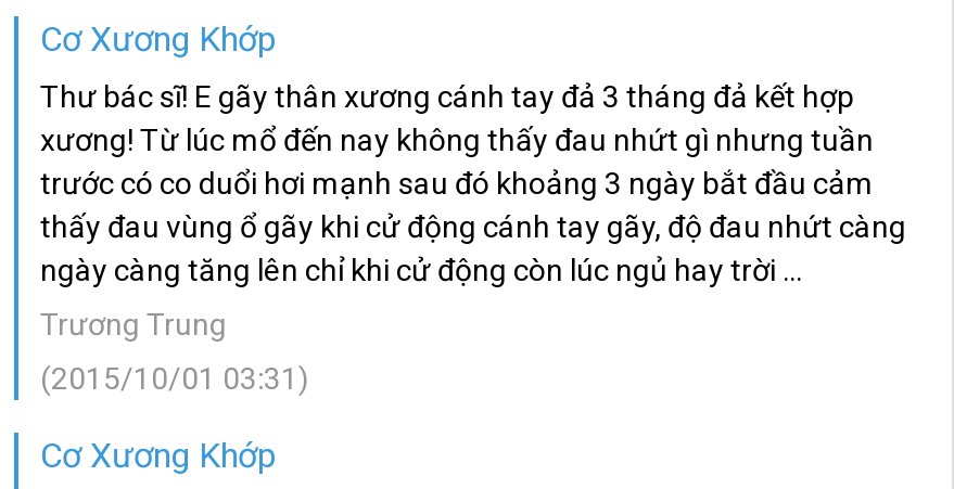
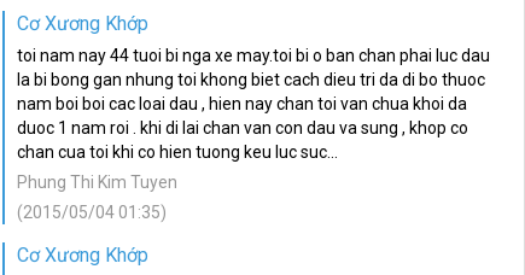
[40,79,906,287] Thư bác sĩ! E gãy thân xương cánh tay đả 3 tháng đả kết hợp | xương! Từ lúc mổ đến nay không thấy đau nhứt gì nhưng tuần | trước có co duổi hơi mạnh sau đó khoảng 3 ngày bắt đầu cảm | thấy đau vùng ổ gãy khi cử động cánh tay gãy, độ đau nhứt càng | ngày càng tăng lên chỉ khi cử động còn lúc ngủ hay trời ... -> [17,46,490,162] toi nam nay 44 tuoi bi nga xe may.toi bi o ban chan phai luc dau | la bi bong gan nhung toi khong biet cach dieu tri da di bo thuoc | nam boi boi cac loai dau , hien nay chan toi van chua khoi da | duoc 1 nam roi . khi di lai chan van con dau va sung , khop co | chan cua toi khi co hien tuong keu luc suc...
[40,307,227,342] Trương Trung -> [17,172,177,192] Phung Thi Kim Tuyen
[40,361,309,396] (2015/10/01 03:31) -> [17,203,167,222] (2015/05/04 01:35)

